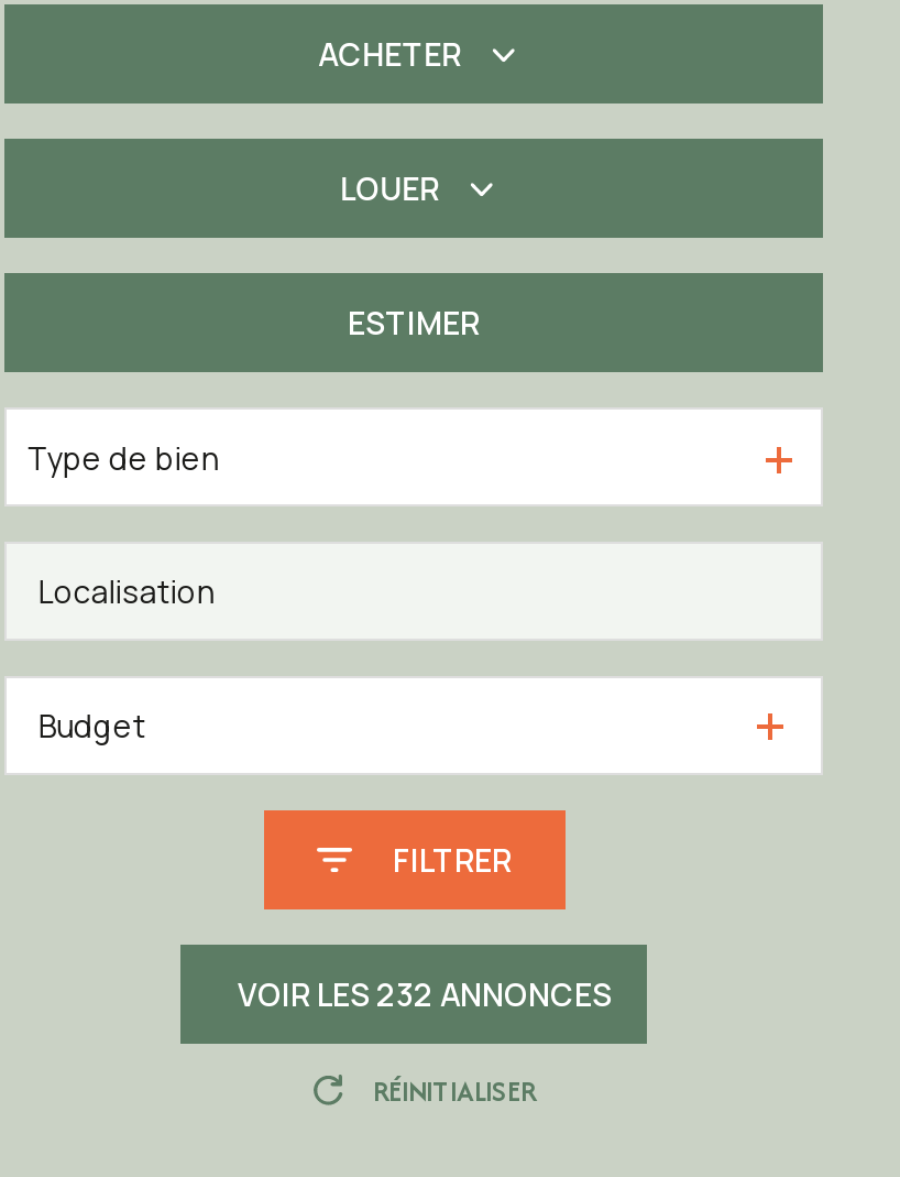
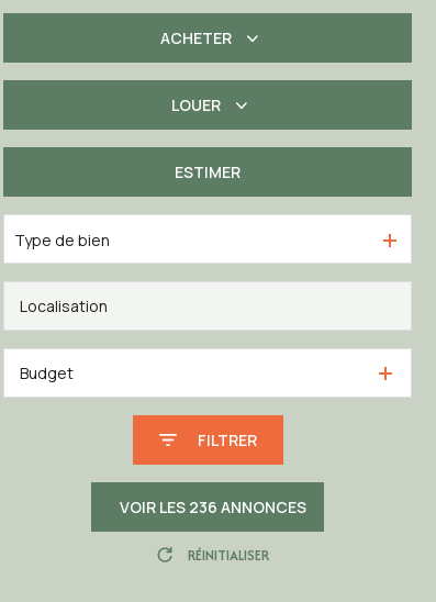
[238,974,612,1016] VOIR LES 232 ANNONCES -> [120,497,306,518] VOIR LES 236 ANNONCES

